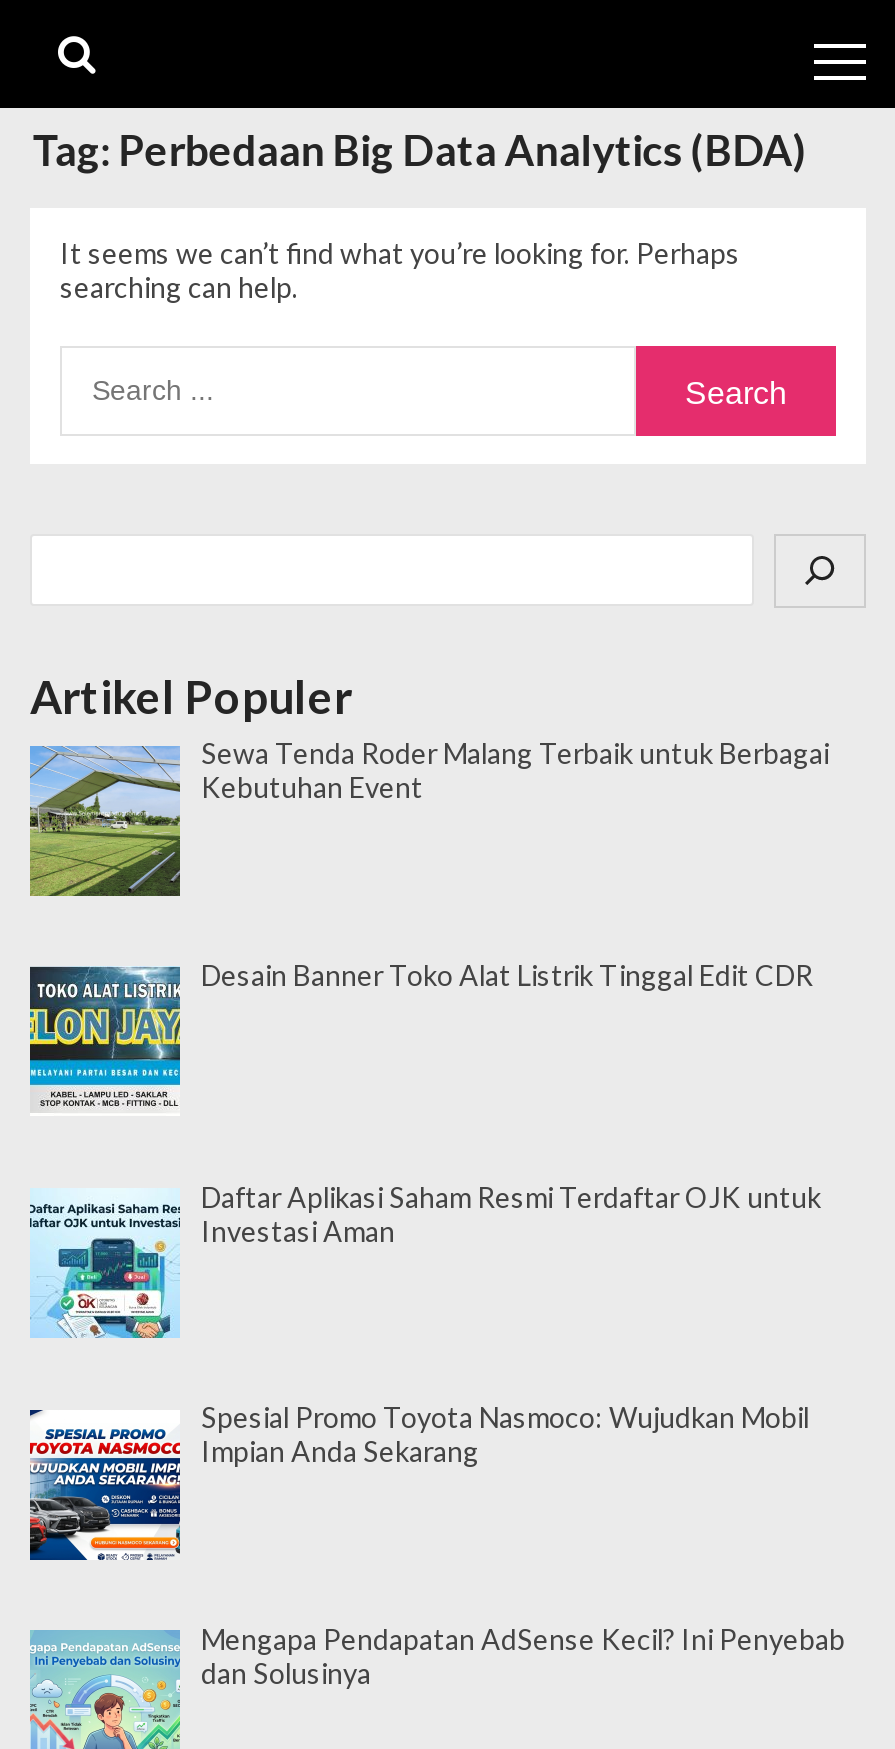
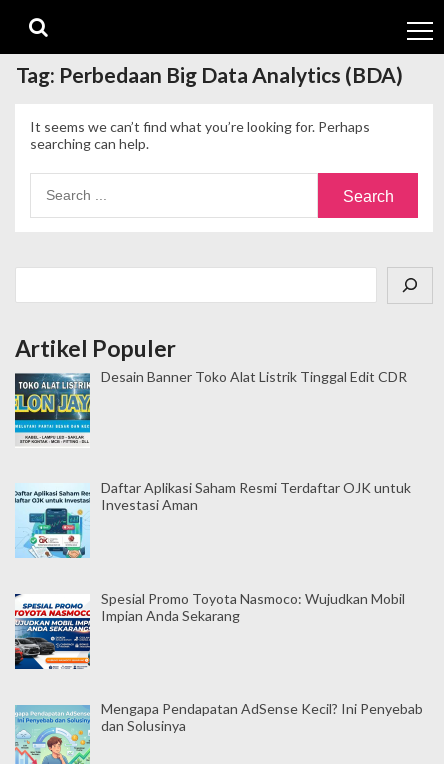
[28,737,829,898] [image] | Sewa Tenda Roder Malang Terbaik untuk Berbagai | Kebutuhan Event -> none

